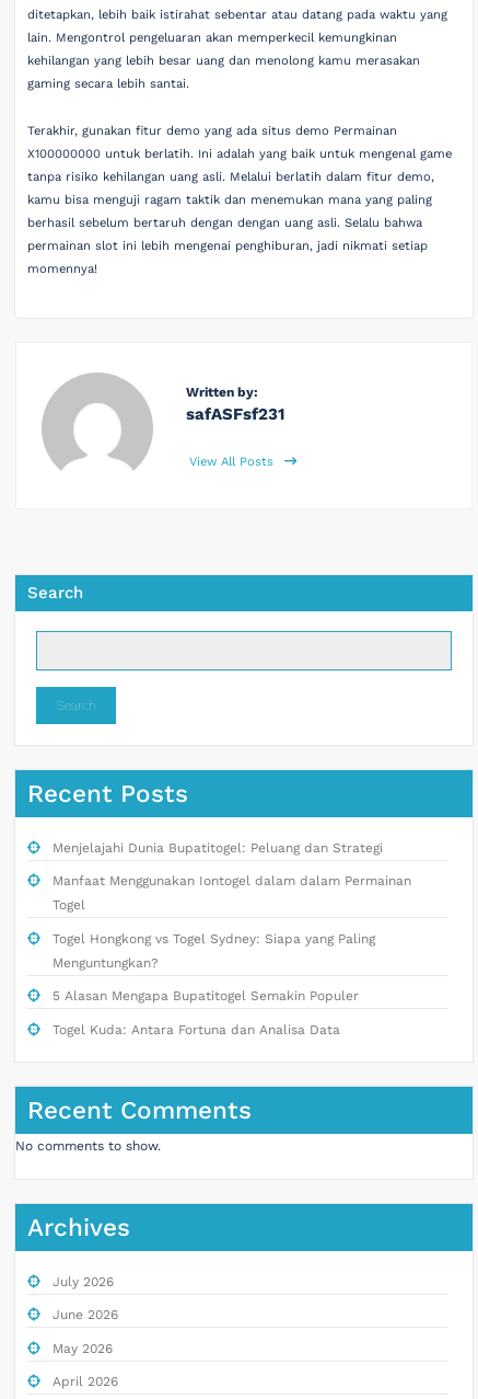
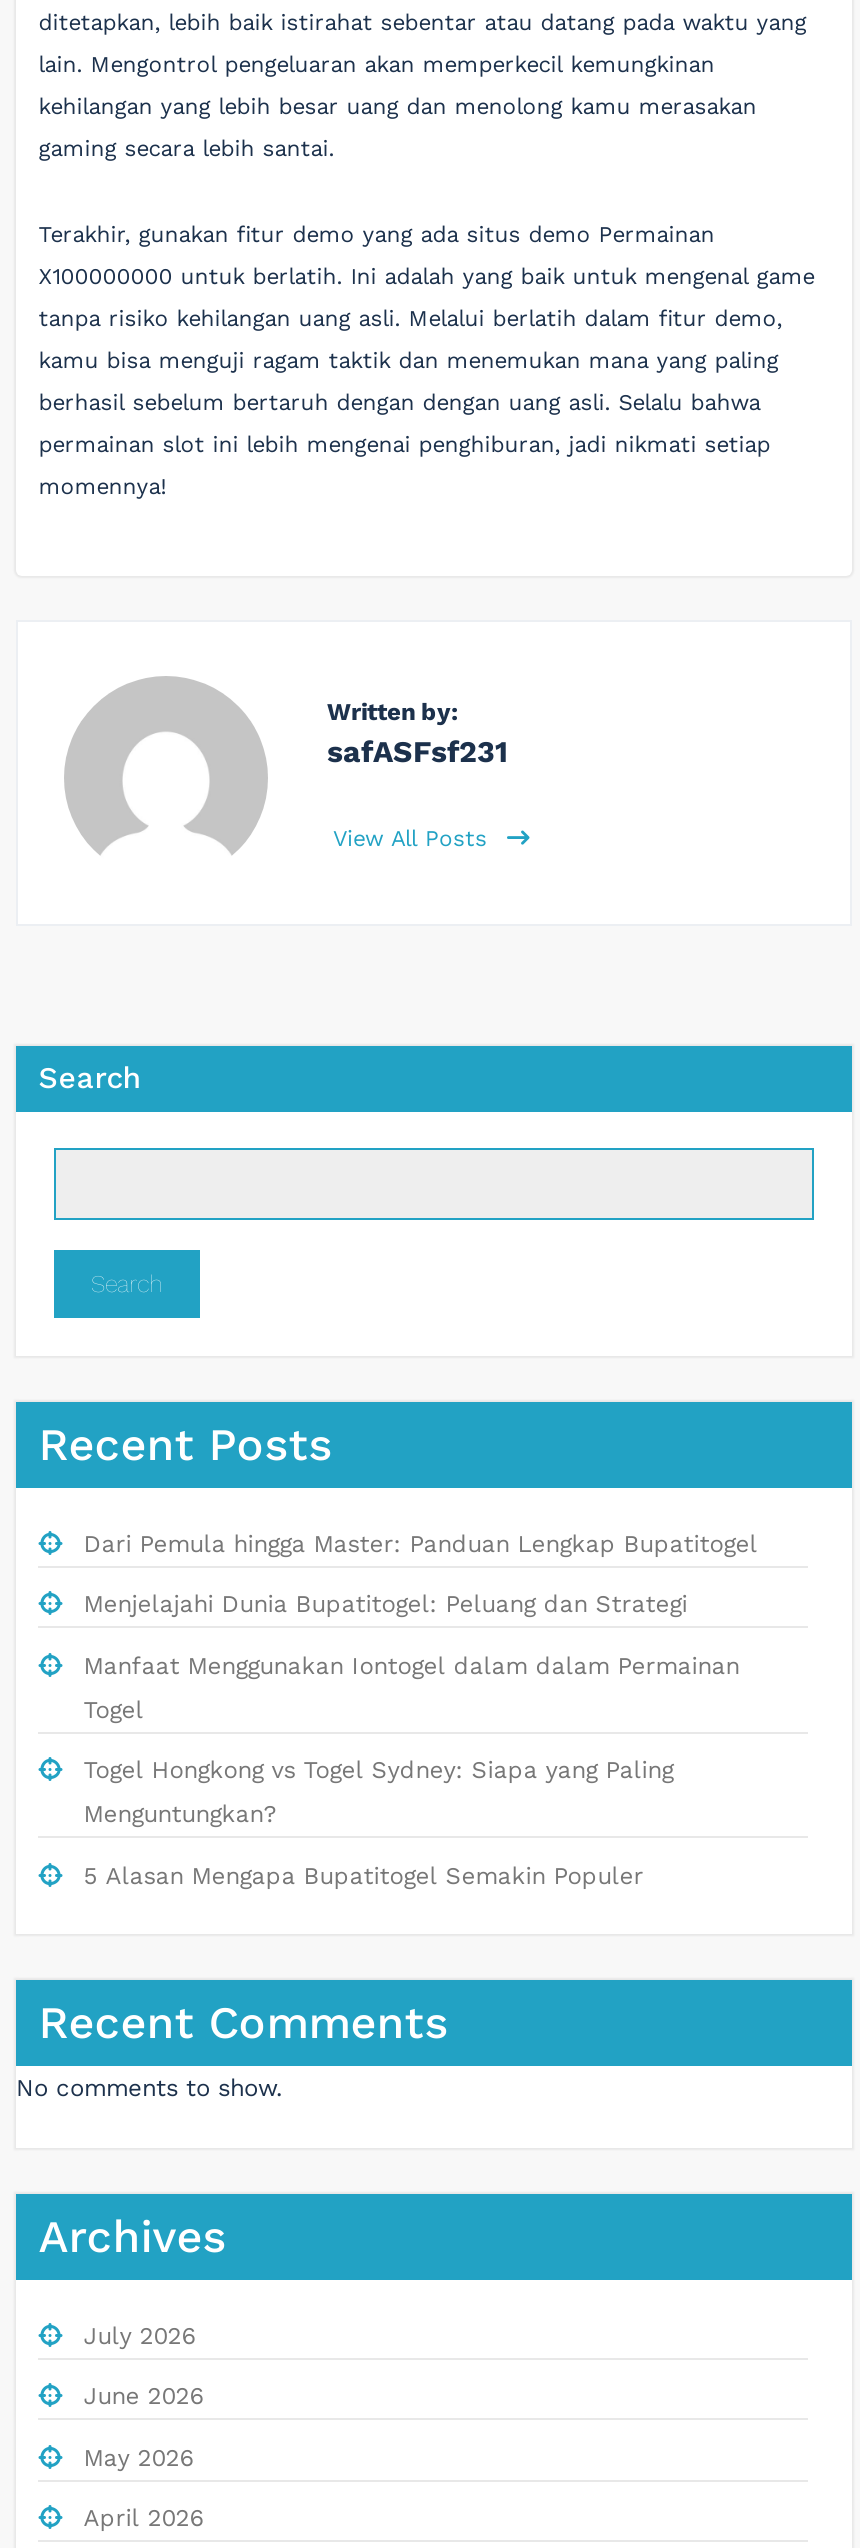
none -> [84,1529,758,1557] Dari Pemula hingga Master: Panduan Lengkap Bupatitogel
moved [52,840,411,1004] -> [84,1590,740,1889]: Menjelajahi Dunia Bupatitogel: Peluang dan Strategi | Manfaat Menggunakan Iontogel dalam dalam Permainan | Togel | Togel Hongkong vs Togel Sydney: Siapa yang Paling | Menguntungkan? | 5 Alasan Mengapa Bupatitogel Semakin Populer
[52,1022,340,1037] Togel Kuda: Antara Fortuna dan Analisa Data -> none

